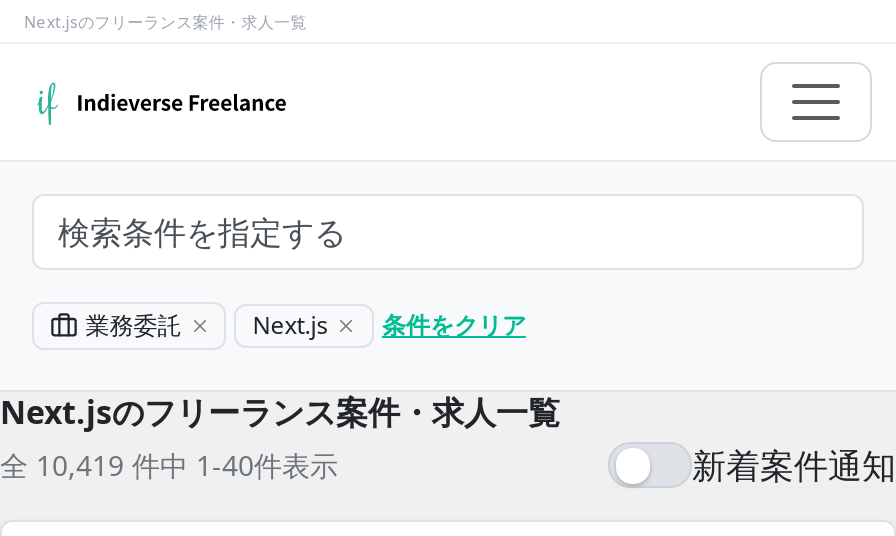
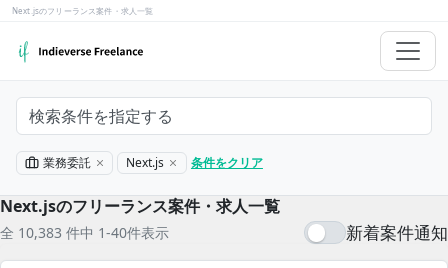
[0,445,338,483] 全 10,419 件中 1-40件表示 -> [0,223,169,242] 全 10,383 件中 1-40件表示

